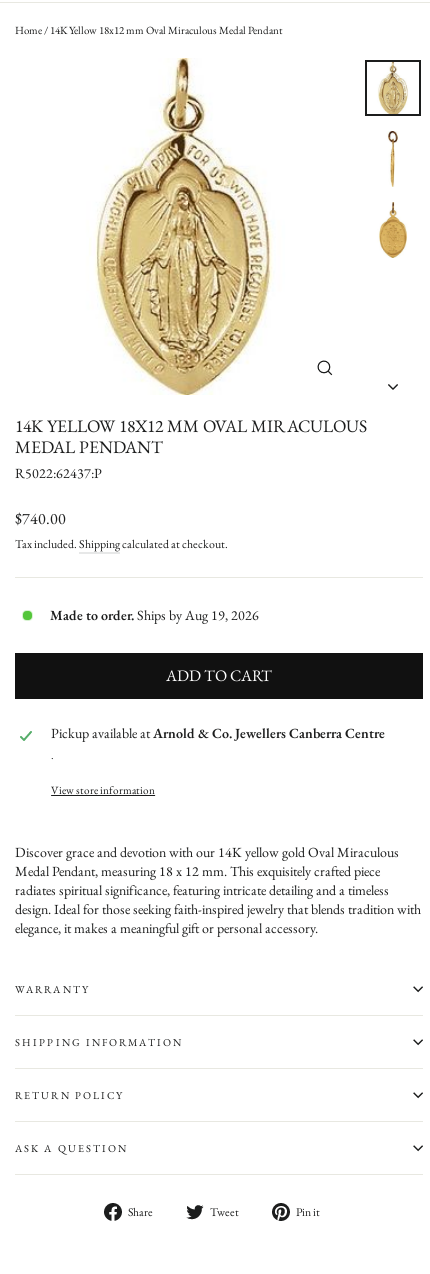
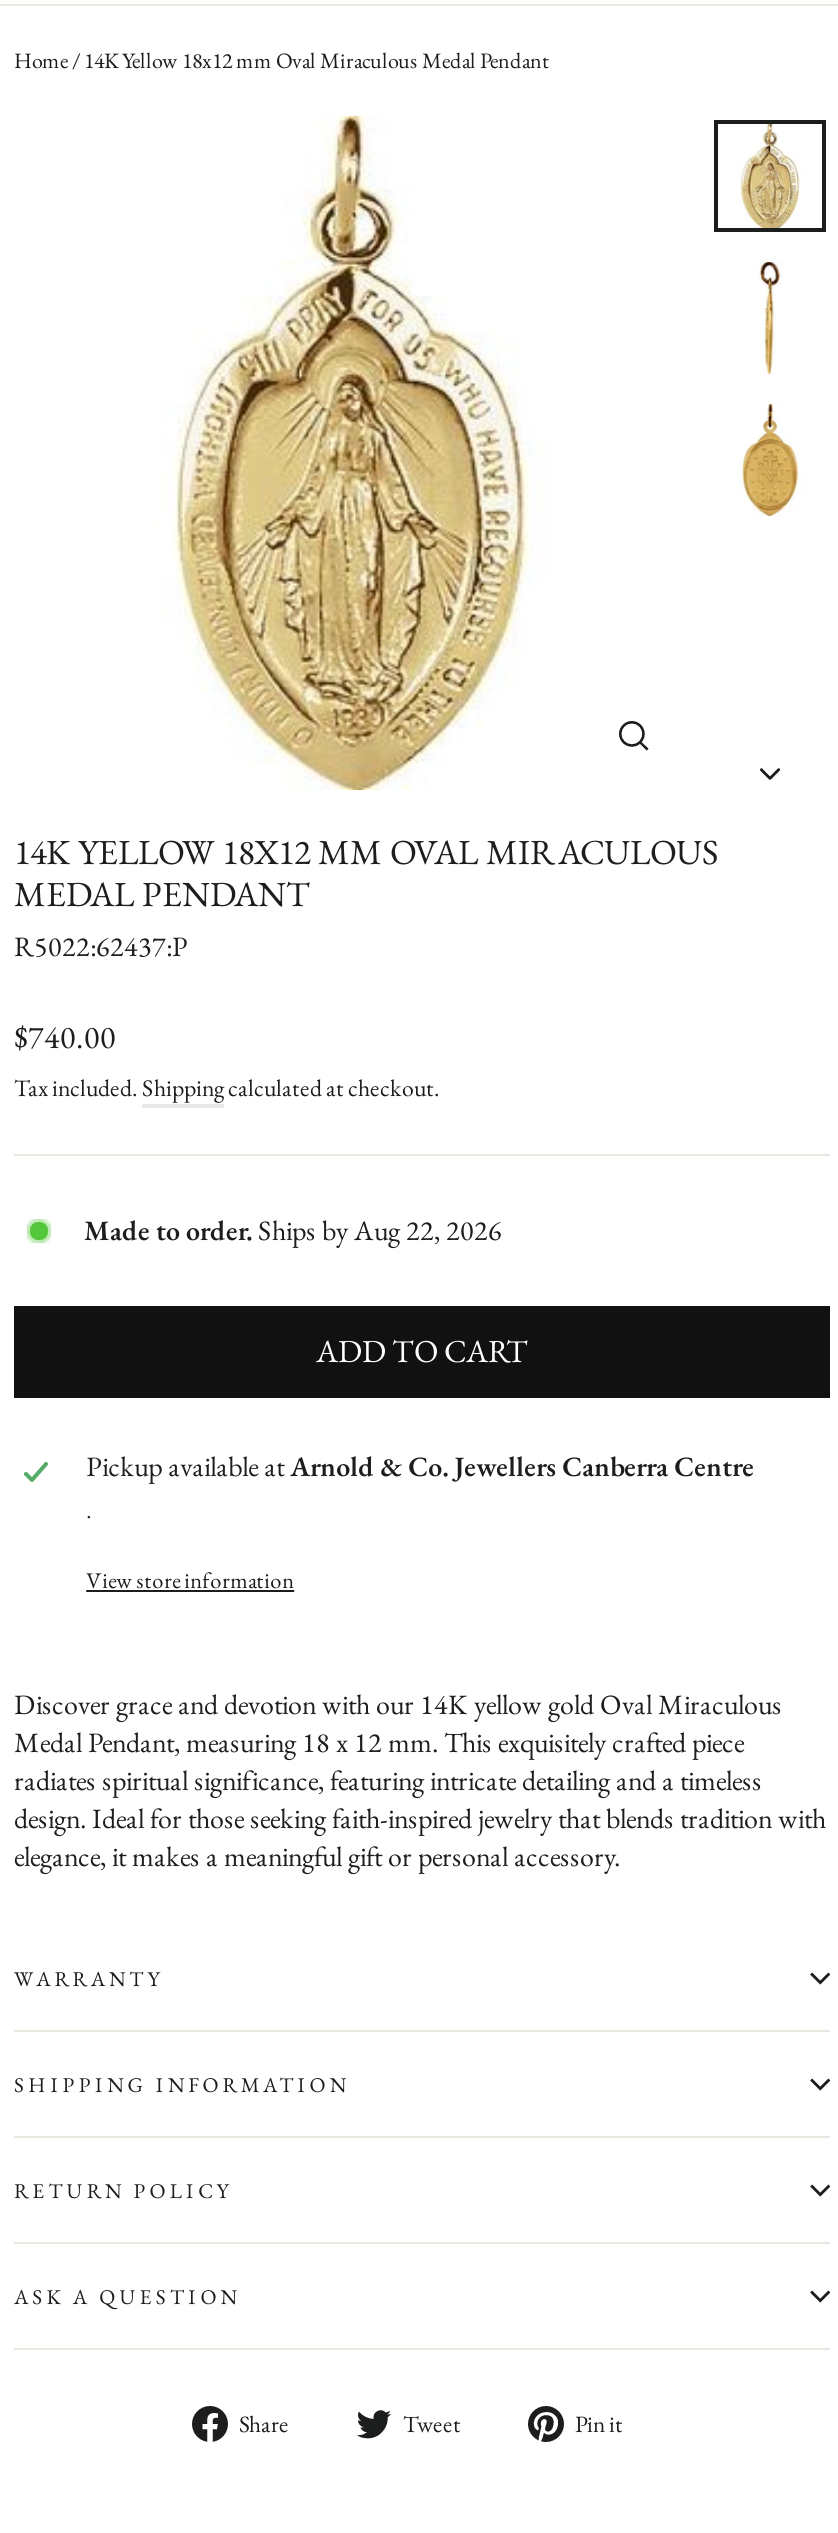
[50,606,259,624] Made to order. Ships by Aug 19, 2026 -> [84,1212,502,1248] Made to order. Ships by Aug 22, 2026

